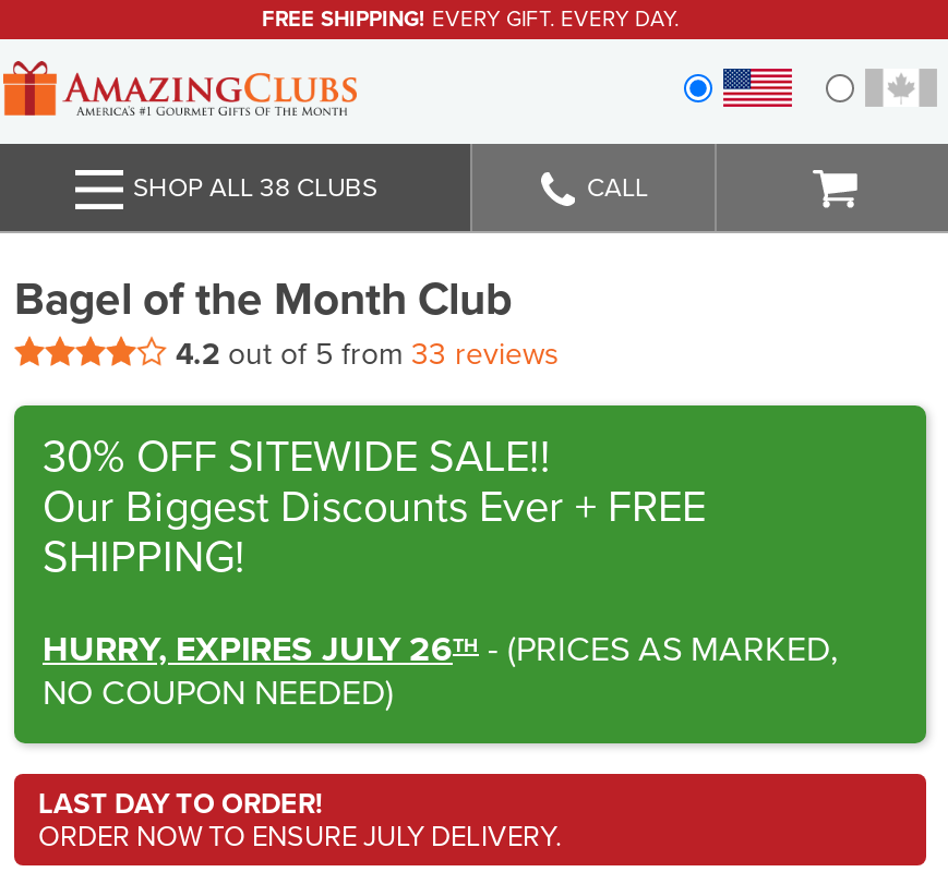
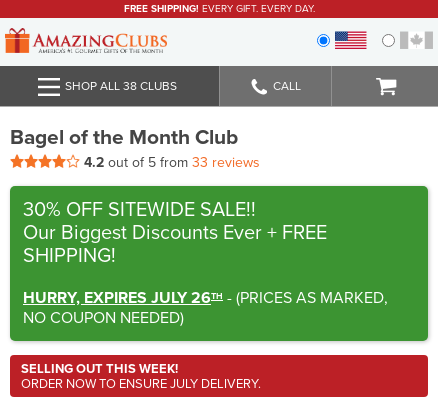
[38,787,322,822] LAST DAY TO ORDER! -> [21,361,178,377] SELLING OUT THIS WEEK!

